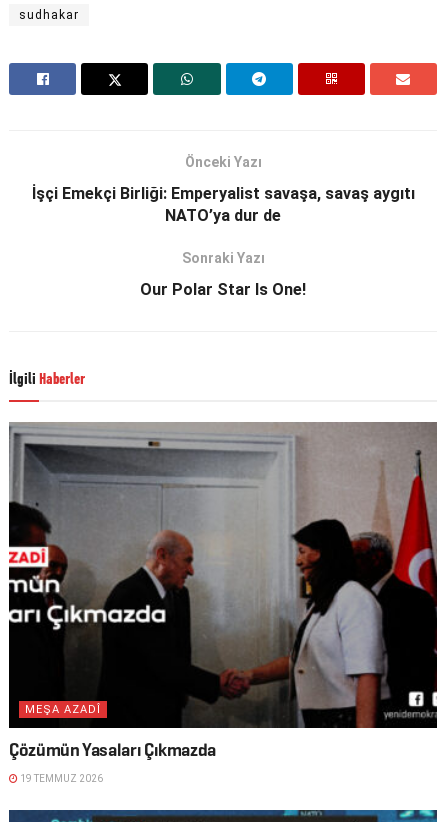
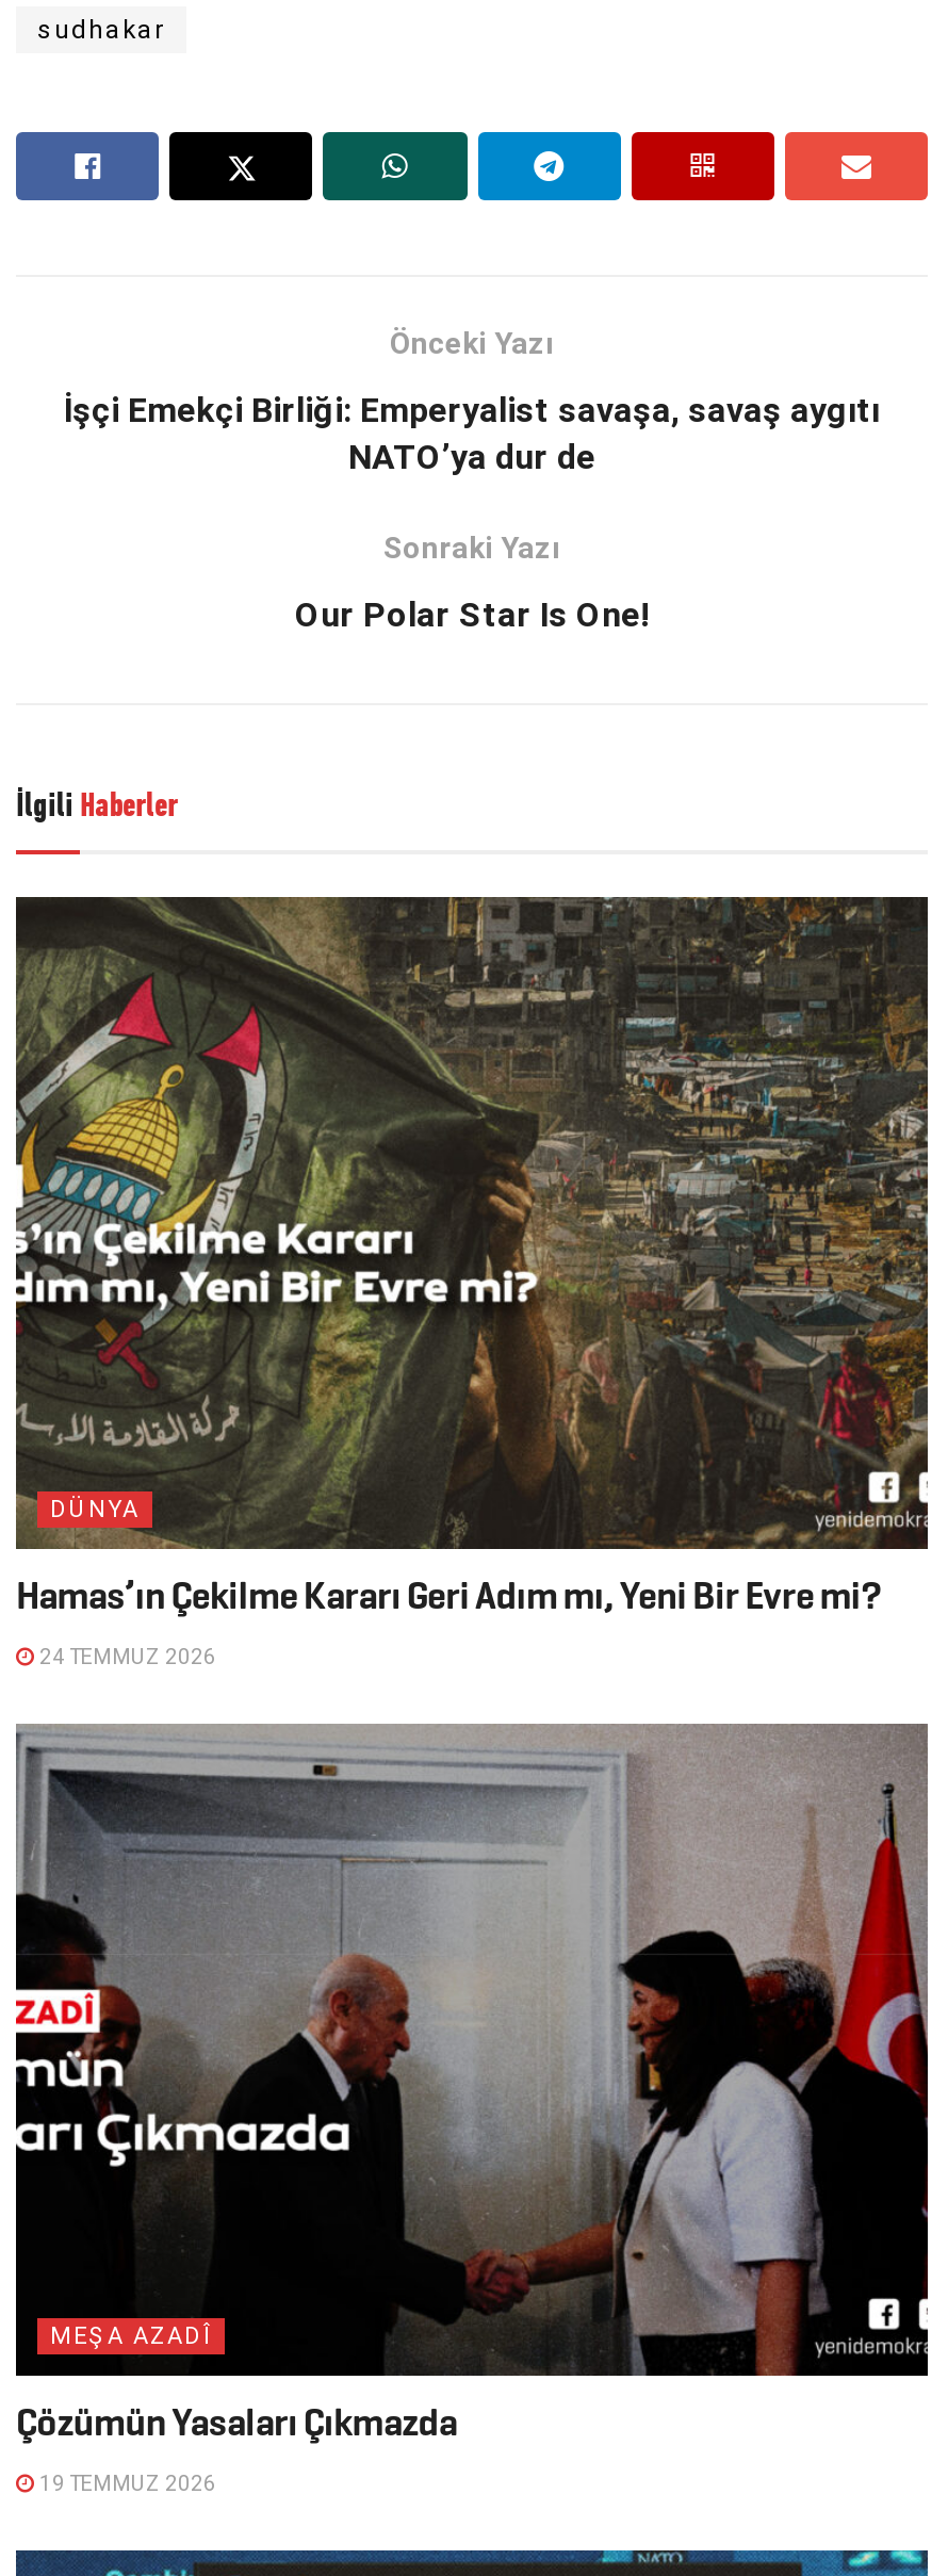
none -> [14,895,930,1668] [image] | DÜNYA | Hamas’ın Çekilme Kararı Geri Adım mı, Yeni Bir Evre mi? | 24 TEMMUZ 2026

